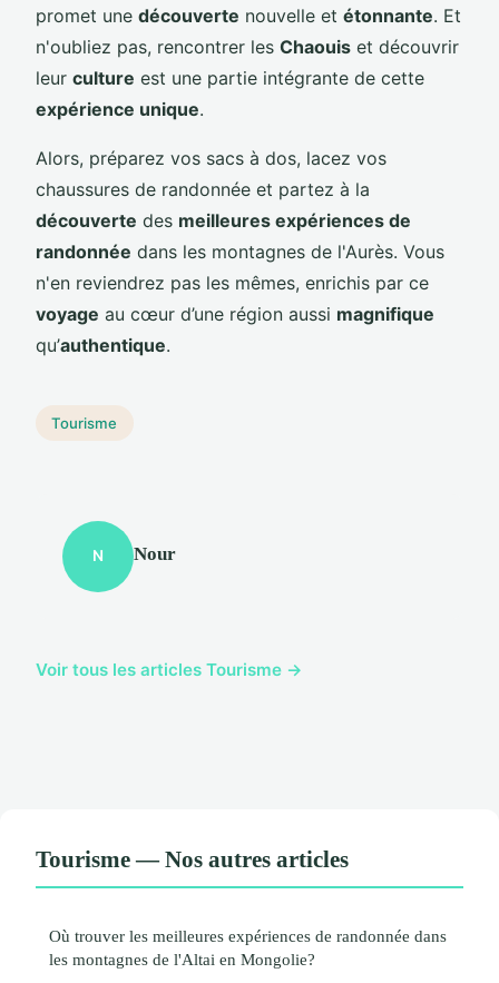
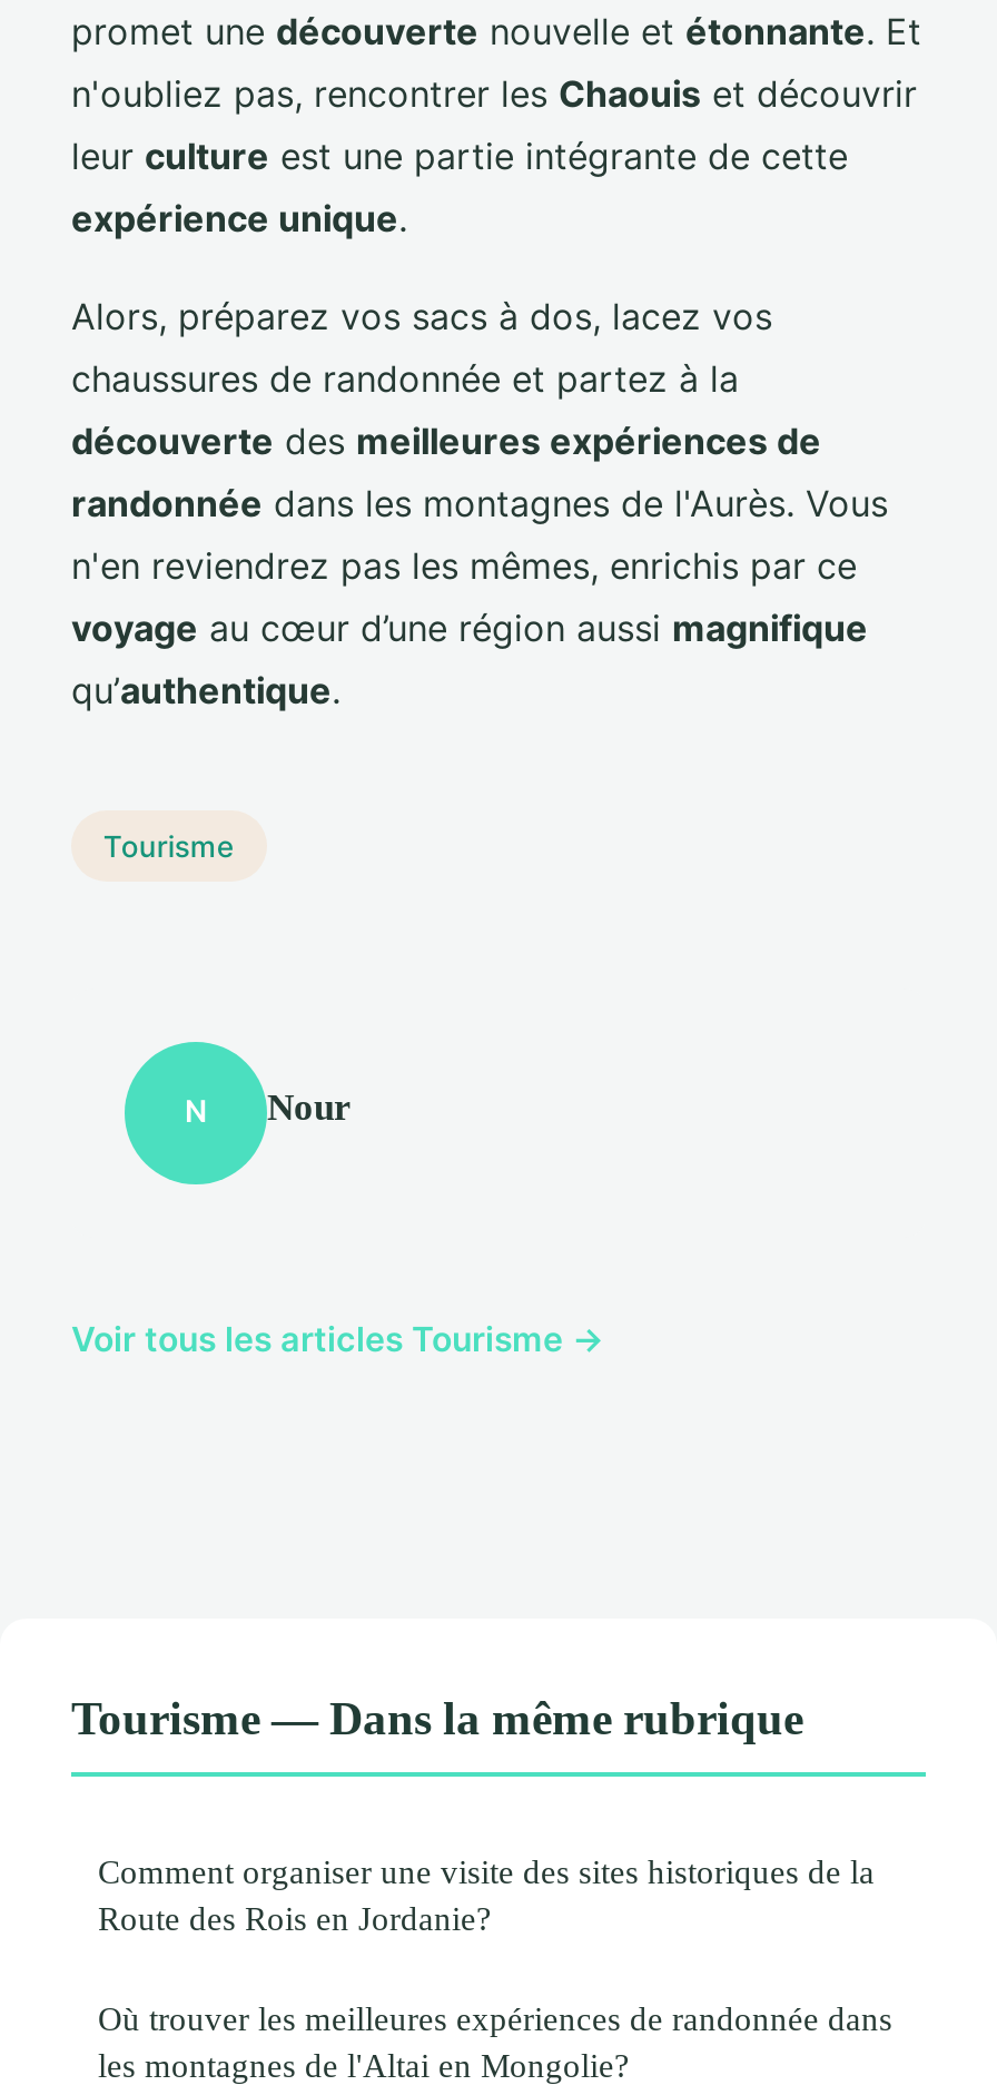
[36,846,349,871] Tourisme — Nos autres articles -> [71,1691,875,1936] Tourisme — Dans la même rubrique | Comment organiser une visite des sites historiques de la | Route des Rois en Jordanie?

